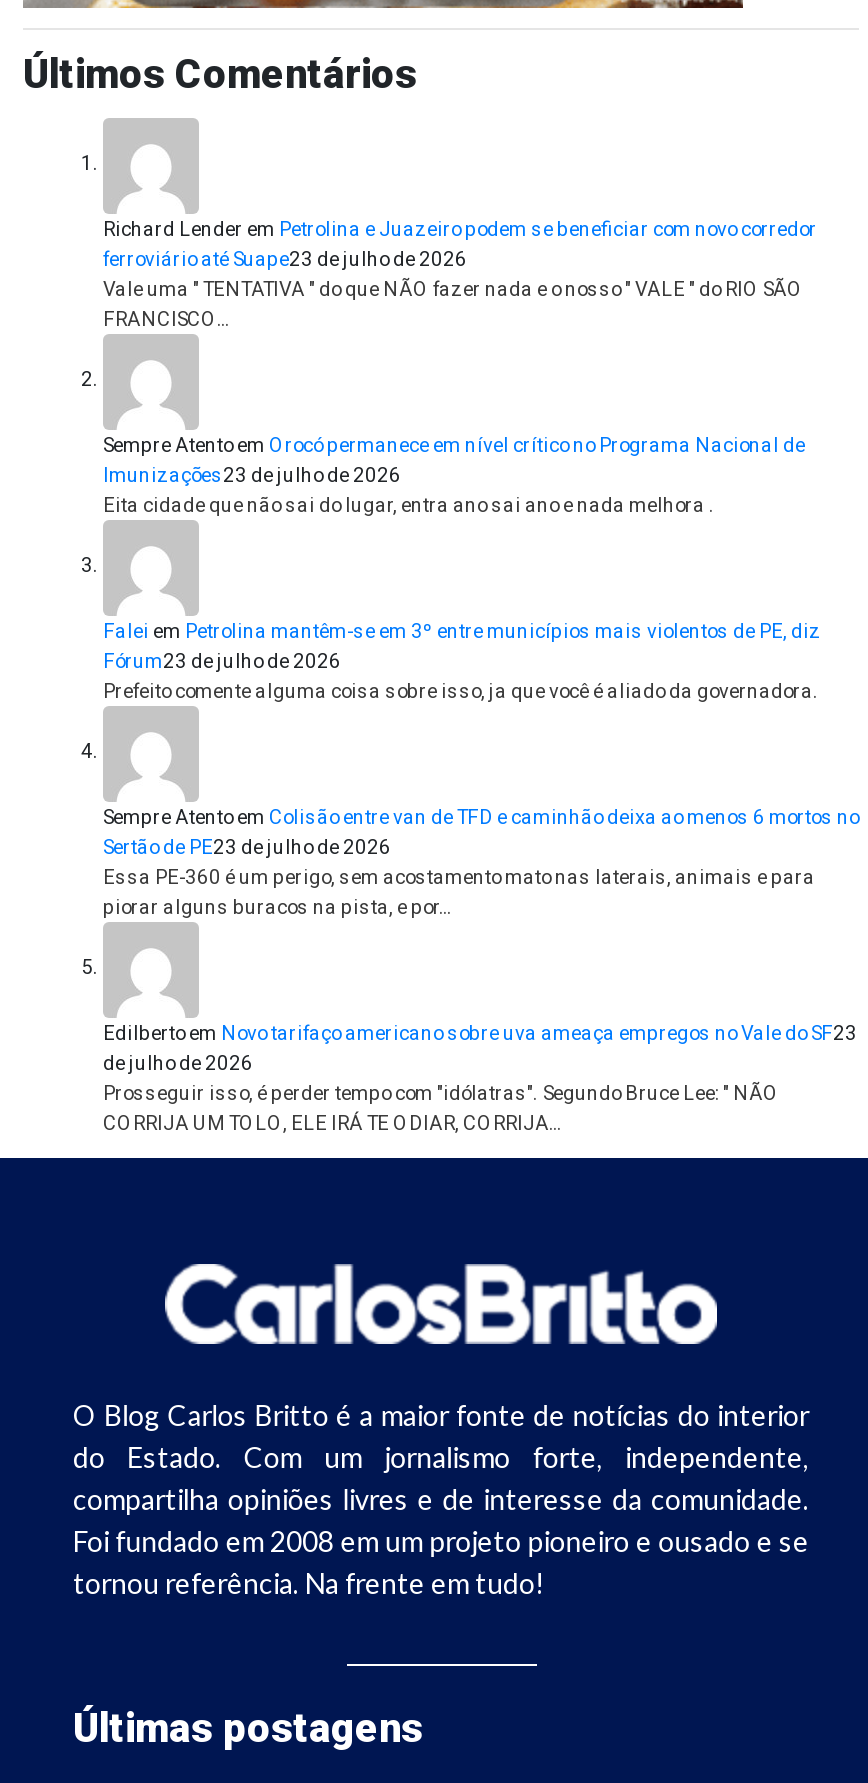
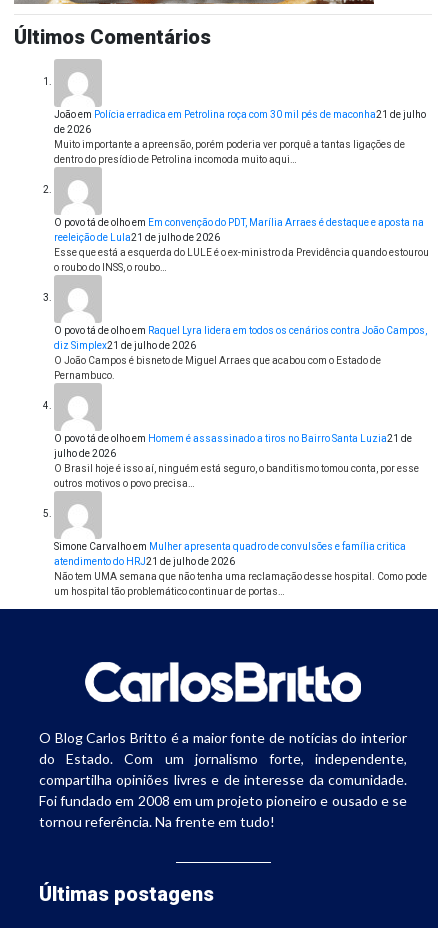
[103,217,817,329] Richard Lender em Petrolina e Juazeiro podem se beneficiar com novo corredor | ferroviário até Suape23 de julho de 2026 | Vale uma " TENTATIVA " do que NÃO fazer nada e o nosso " VALE " do RIO SÃO | FRANCISCO… -> [54,108,426,164] João em Polícia erradica em Petrolina roça com 30 mil pés de maconha 21 de julho | de 2026 | Muito importante a apreensão, porém poderia ver porquê a tantas ligações de | dentro do presídio de Petrolina incomoda muito aqui…
[103,433,805,515] Sempre Atento em Orocó permanece em nível crítico no Programa Nacional de | Imunizações 23 de julho de 2026 | Eita cidade que não sai do lugar, entra ano sai ano e nada melhora . -> [54,216,429,272] O povo tá de olho em Em convenção do PDT, Marília Arraes é destaque e aposta na | reeleição de Lula 21 de julho de 2026 | Esse que está a esquerda do LULE é o ex-ministro da Previdência quando estourou | o roubo do INSS, o roubo…
[103,619,821,701] Falei em Petrolina mantêm-se em 3º entre municípios mais violentos de PE, diz | Fórum23 de julho de 2026 | Prefeito comente alguma coisa sobre isso, ja que você é aliado da governadora. -> [54,324,427,380] O povo tá de olho em Raquel Lyra lidera em todos os cenários contra João Campos, | diz Simplex 21 de julho de 2026 | O João Campos é bisneto de Miguel Arraes que acabou com o Estado de | Pernambuco.
[103,805,859,917] Sempre Atento em Colisão entre van de TFD e caminhão deixa ao menos 6 mortos no | Sertão de PE23 de julho de 2026 | Essa PE-360 é um perigo, sem acostamento mato nas laterais, animais e para | piorar alguns buracos na pista, e por… -> [54,432,419,488] O povo tá de olho em Homem é assassinado a tiros no Bairro Santa Luzia 21 de | julho de 2026 | O Brasil hoje é isso aí, ninguém está seguro, o banditismo tomou conta, por esse | outros motivos o povo precisa…
[103,1021,857,1133] Edilberto em Novo tarifaço americano sobre uva ameaça empregos no Vale do SF23 | de julho de 2026 | Prosseguir isso, é perder tempo com "idólatras". Segundo Bruce Lee: " NÃO | CORRIJA UM TOLO, ELE IRÁ TE ODIAR, CORRIJA… -> [54,540,427,596] Simone Carvalho em Mulher apresenta quadro de convulsões e família critica | atendimento do HRJ 21 de julho de 2026 | Não tem UMA semana que não tenha uma reclamação desse hospital. Como pode | um hospital tão problemático continuar de portas…

